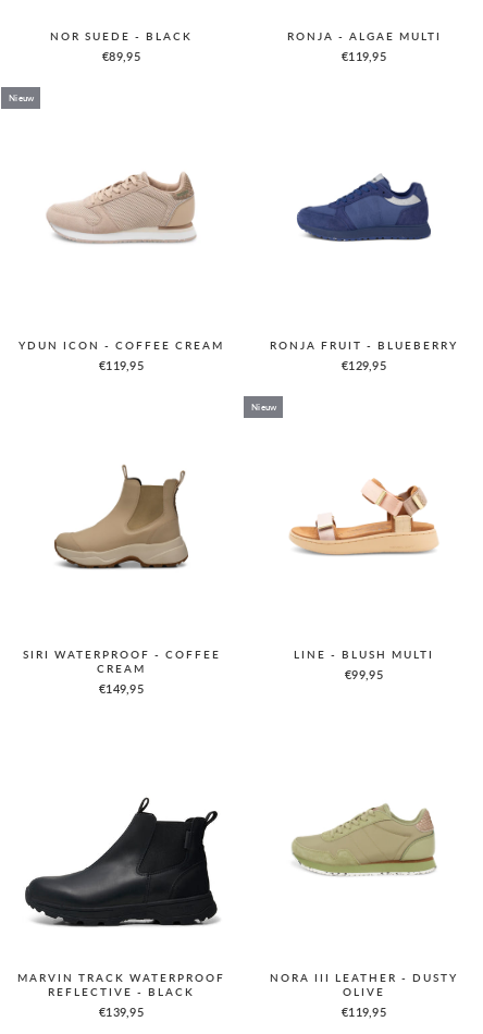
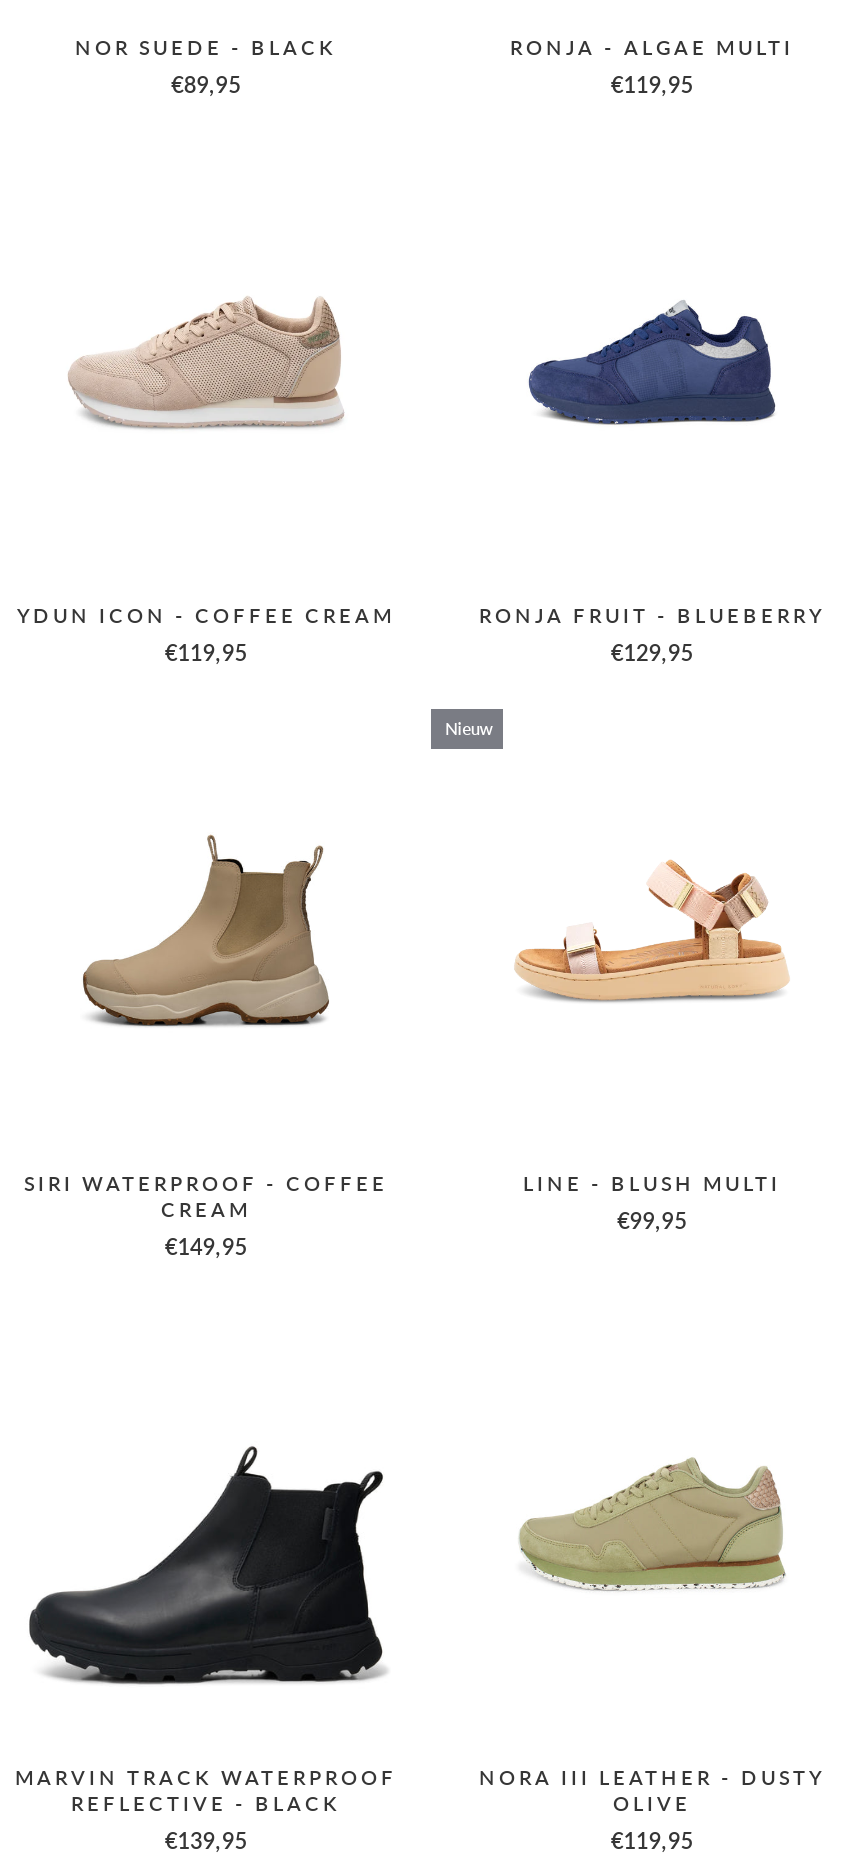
[9,92,34,103] Nieuw -> none

